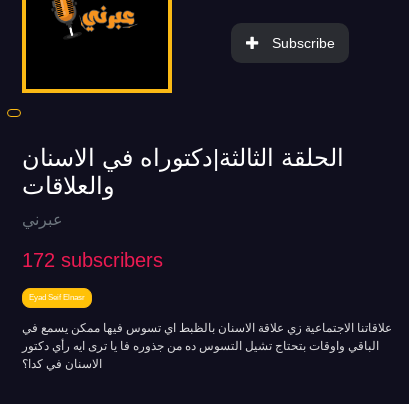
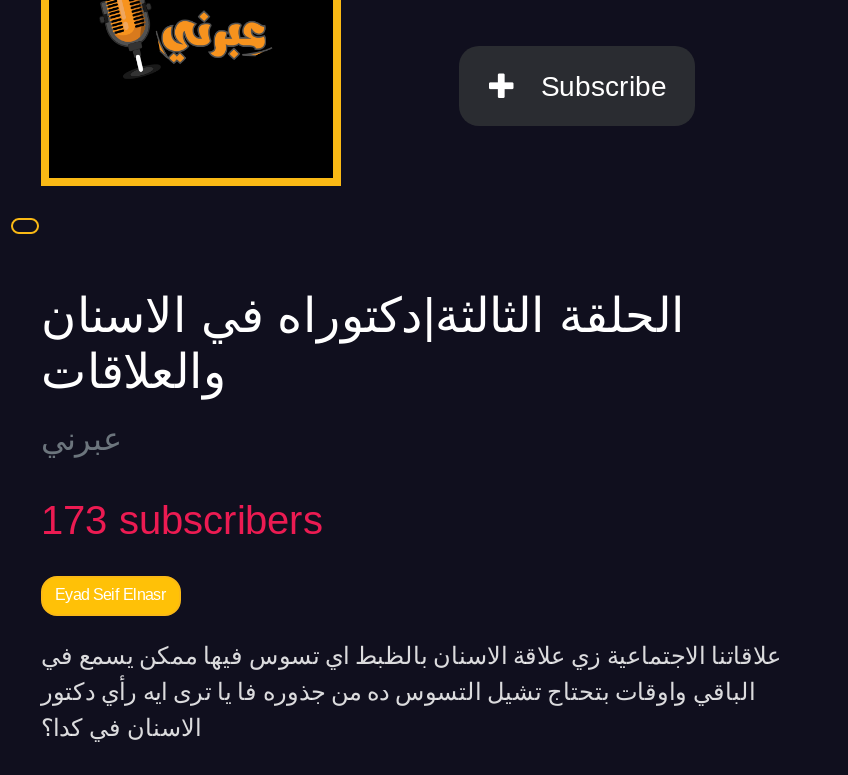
[22,249,163,271] 172 subscribers -> [41,498,323,542] 173 subscribers

